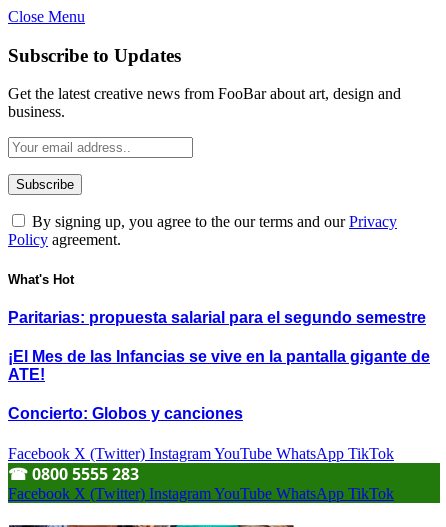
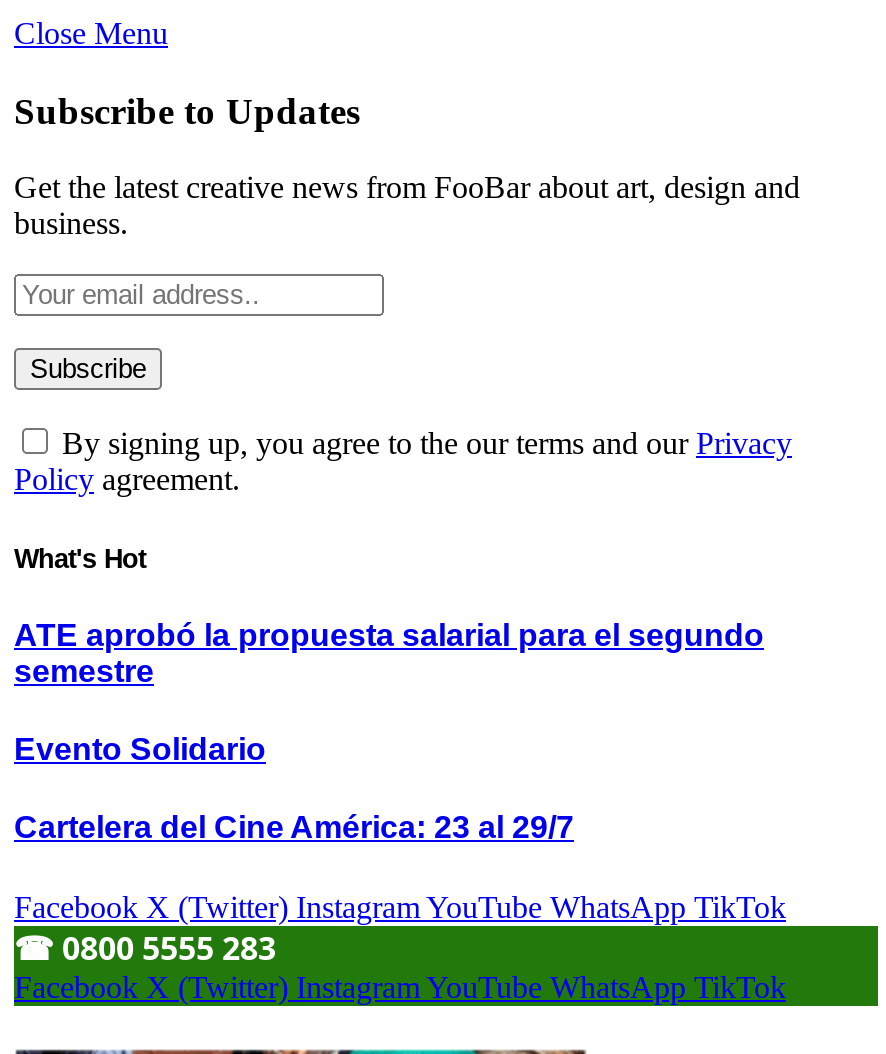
[8,309,426,326] Paritarias: propuesta salarial para el segundo semestre -> [14,618,764,688] ATE aprobó la propuesta salarial para el segundo | semestre
[8,348,430,383] ¡El Mes de las Infancias se vive en la pantalla gigante de | ATE! -> [14,732,266,766] Evento Solidario
[8,405,243,422] Concierto: Globos y canciones -> [14,811,574,845] Cartelera del Cine América: 23 al 29/7

